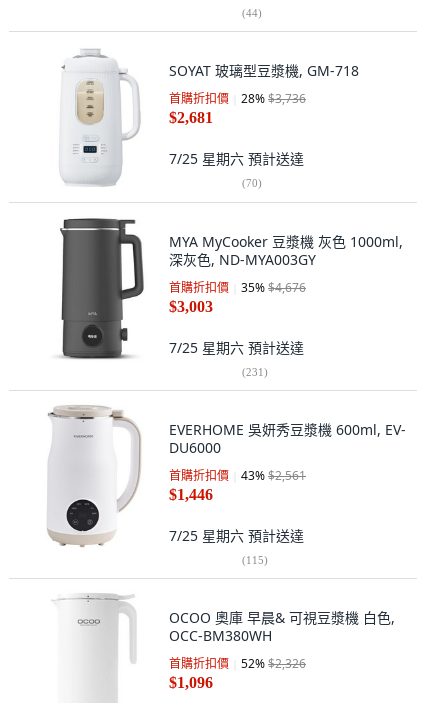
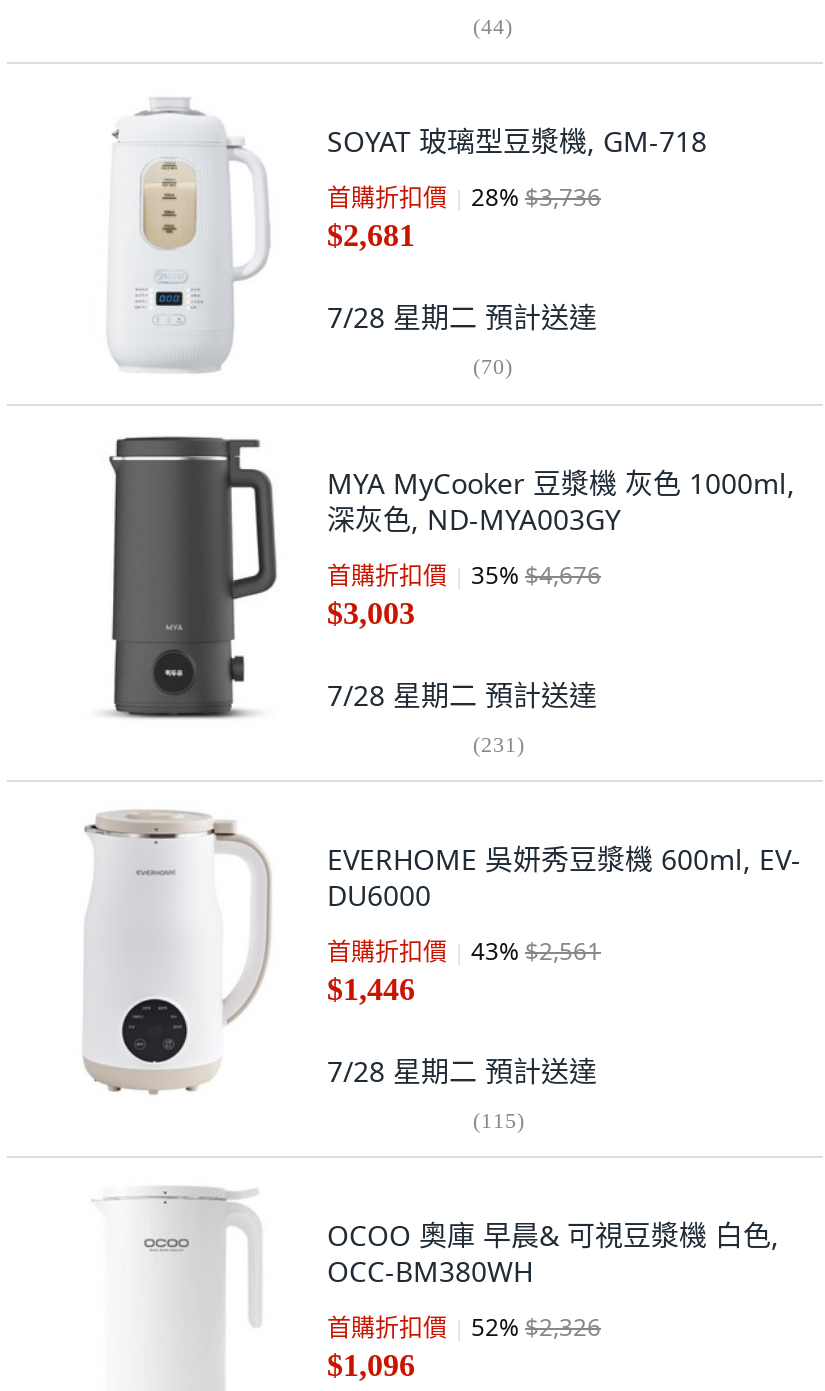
[169,149,304,168] 7/25 星期六預計送達 -> [327,298,597,336] 7/28 星期二預計送達
[169,338,304,357] 7/25 星期六預計送達 -> [327,676,597,714] 7/28 星期二預計送達
[169,526,304,545] 7/25 星期六預計送達 -> [327,1052,597,1090] 7/28 星期二預計送達

